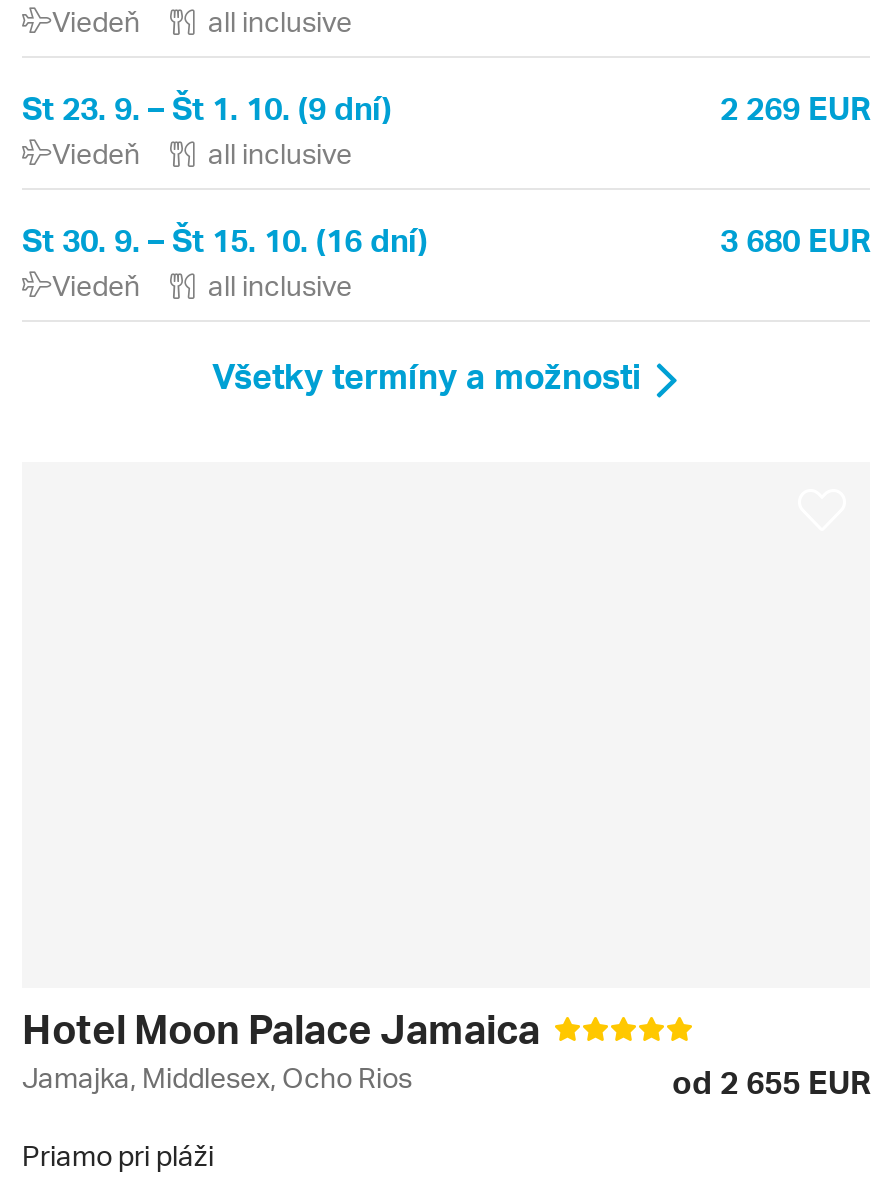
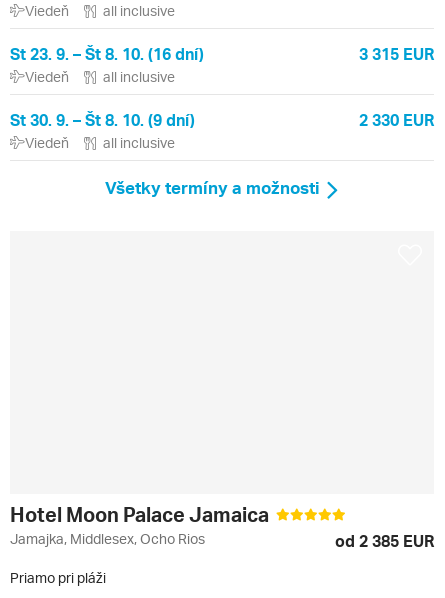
[22,86,392,128] St 23. 9. – Št 1. 10. (9 dní) -> [10,43,204,64] St 23. 9. – Št 8. 10. (16 dní)
[720,86,870,128] 2 269 EUR -> [359,43,434,64] 3 315 EUR
[22,218,428,260] St 30. 9. – Št 15. 10. (16 dní) -> [10,109,195,130] St 30. 9. – Št 8. 10. (9 dní)
[720,218,870,260] 3 680 EUR -> [359,109,434,130] 2 330 EUR
[672,1060,870,1102] od 2 655 EUR -> [335,530,434,551] od 2 385 EUR

